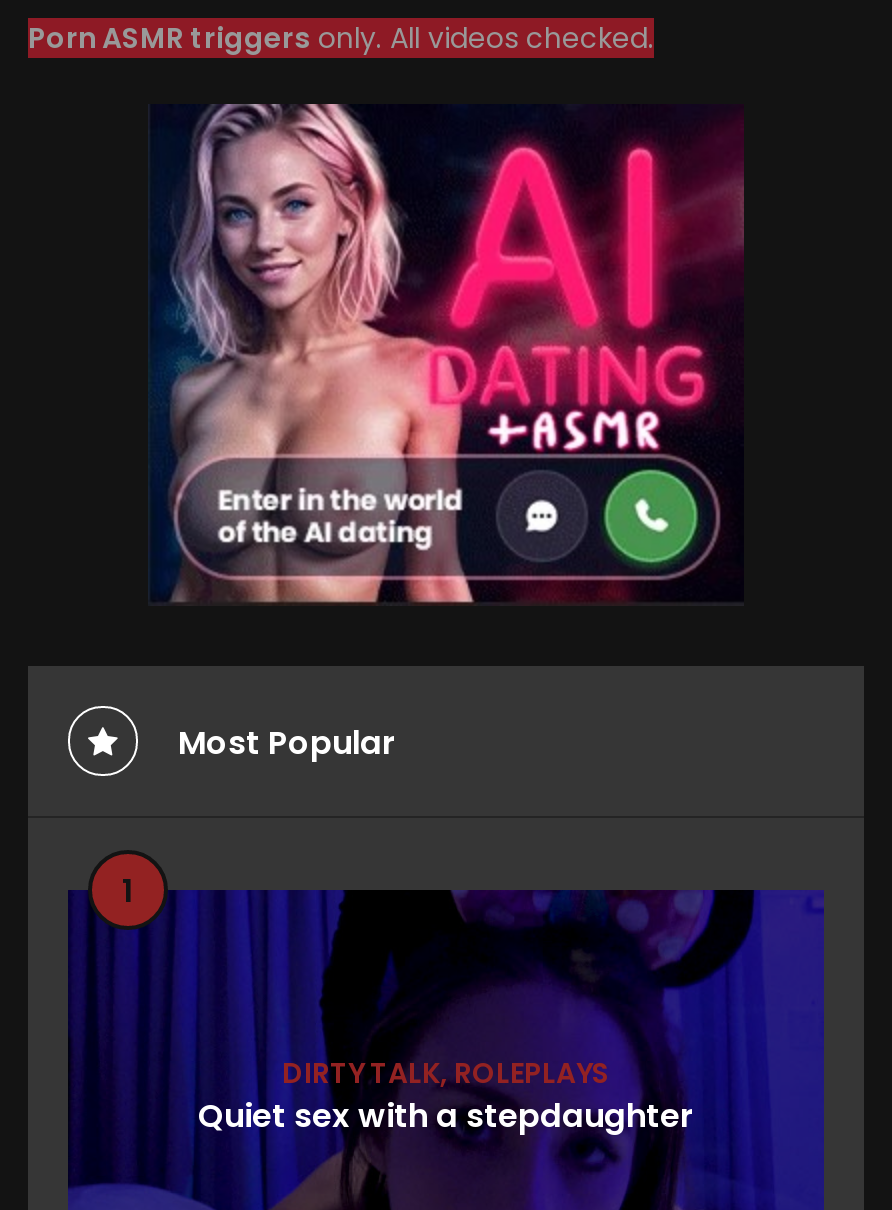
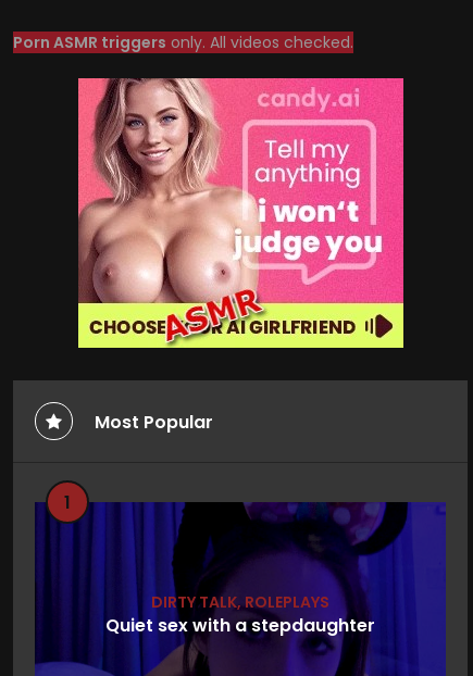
[148,102,746,604] [image] -> [77,77,404,349] [image]

